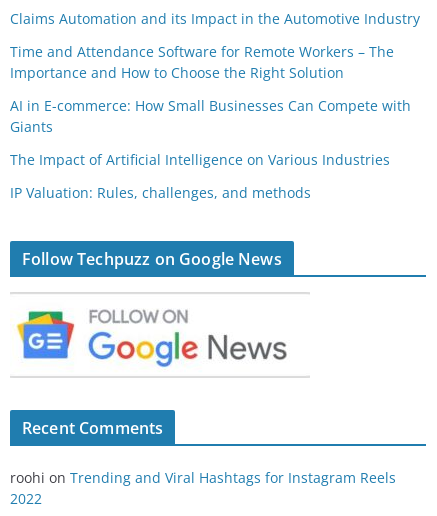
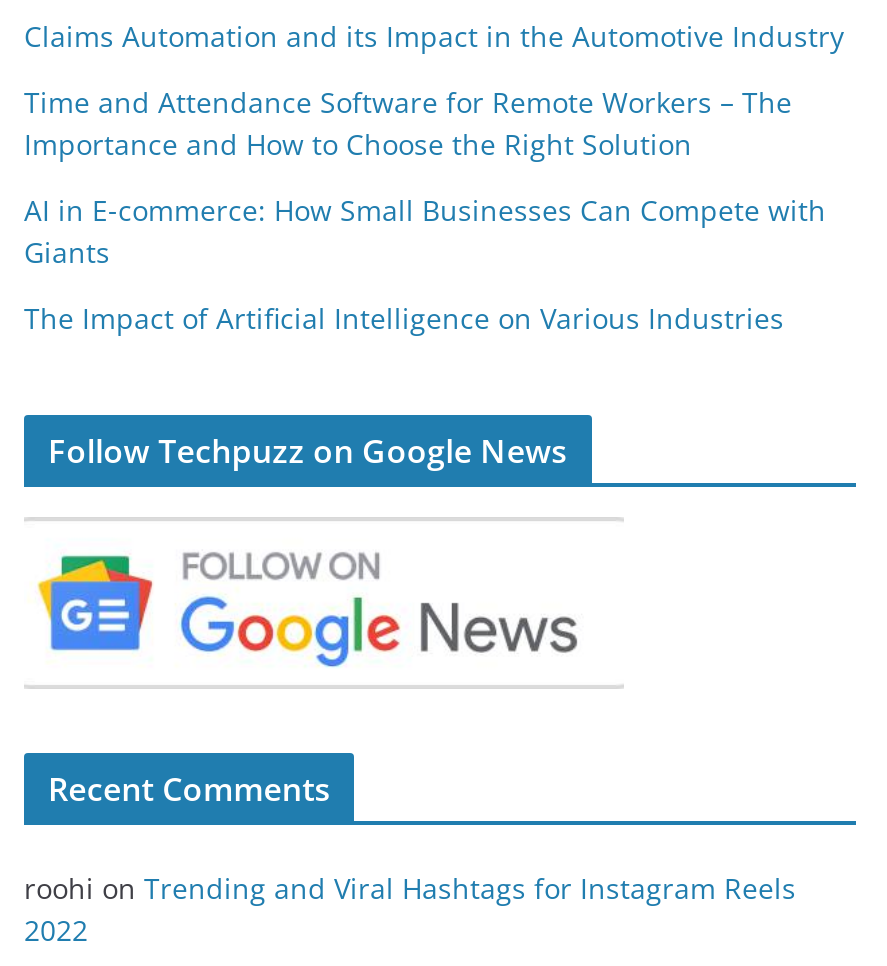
[10,183,311,202] IP Valuation: Rules, challenges, and methods -> none

